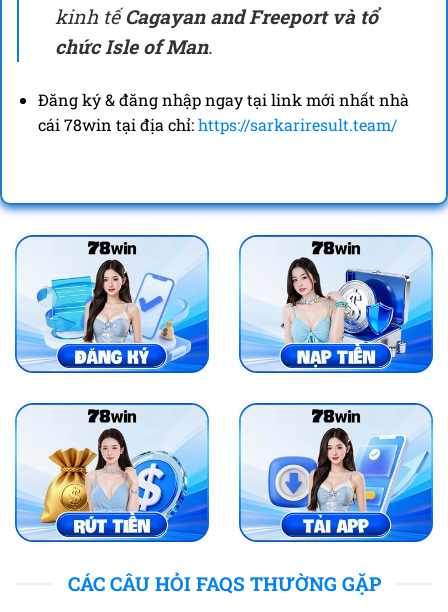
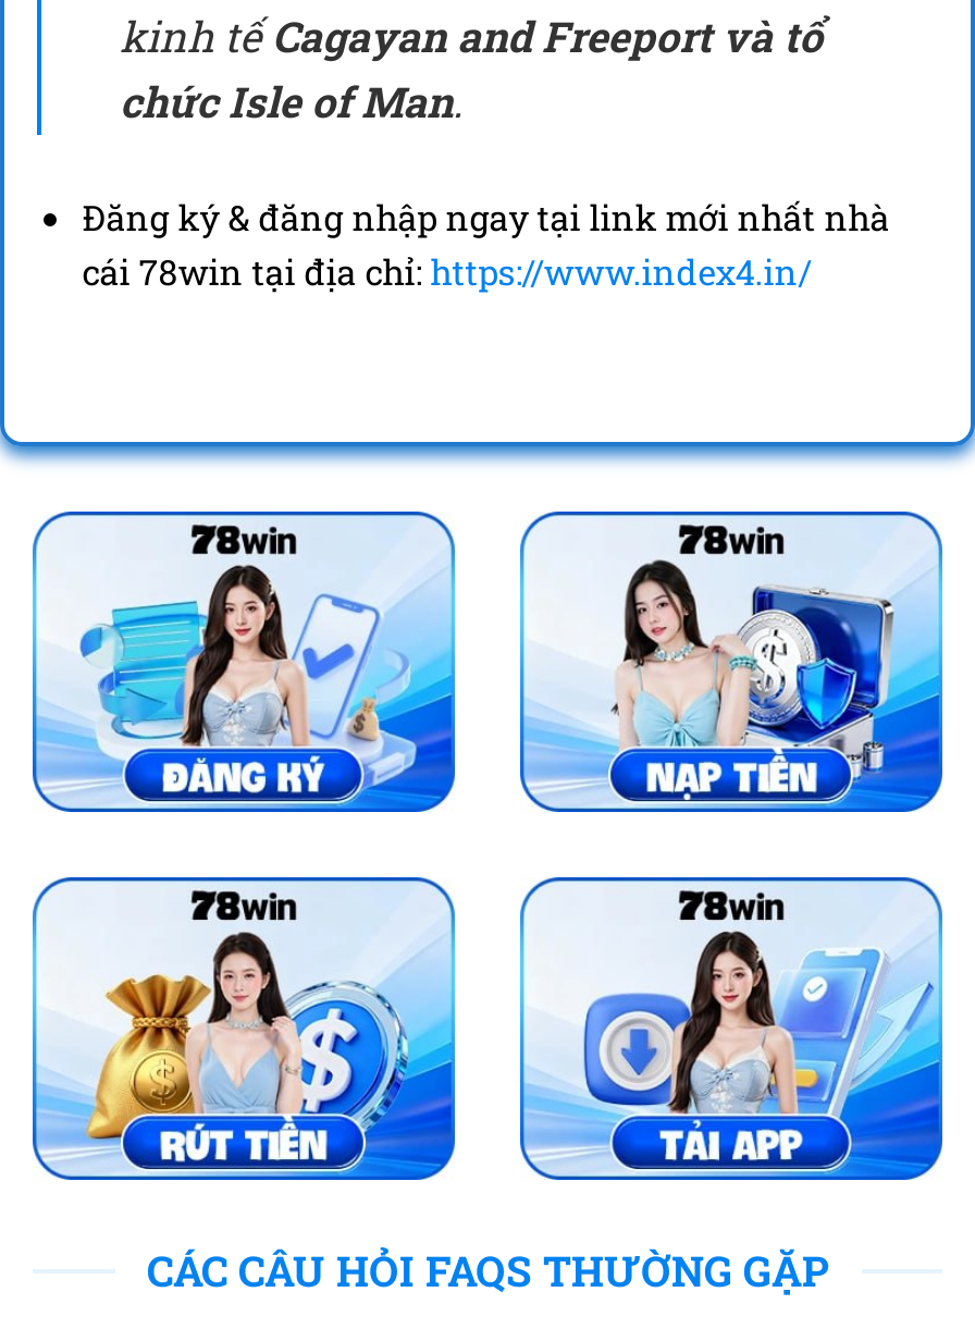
[38,114,397,135] cái 78win tại địa chỉ: https://sarkariresult.team/ -> [82,248,811,294] cái 78win tại địa chỉ: https://www.index4.in/

